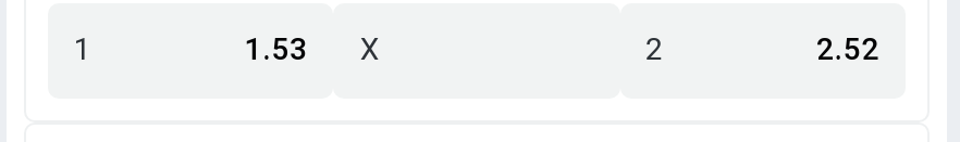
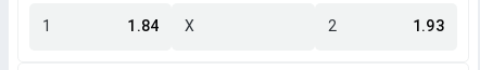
[244,31,380,66] 1.53 X -> [127,17,195,34] 1.84 X
[816,31,879,66] 2.52 -> [413,17,444,34] 1.93

